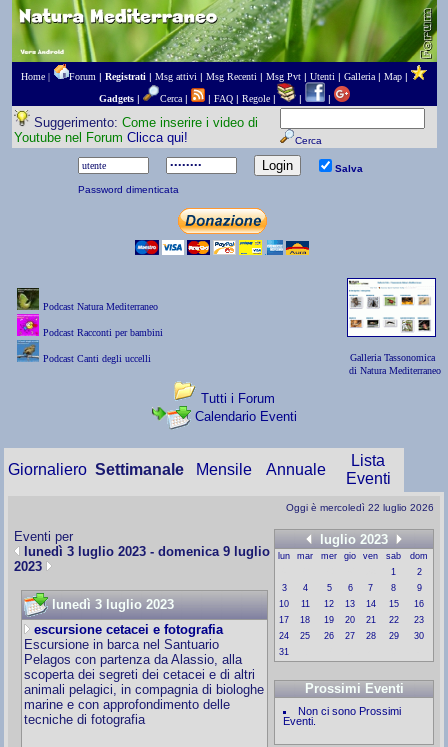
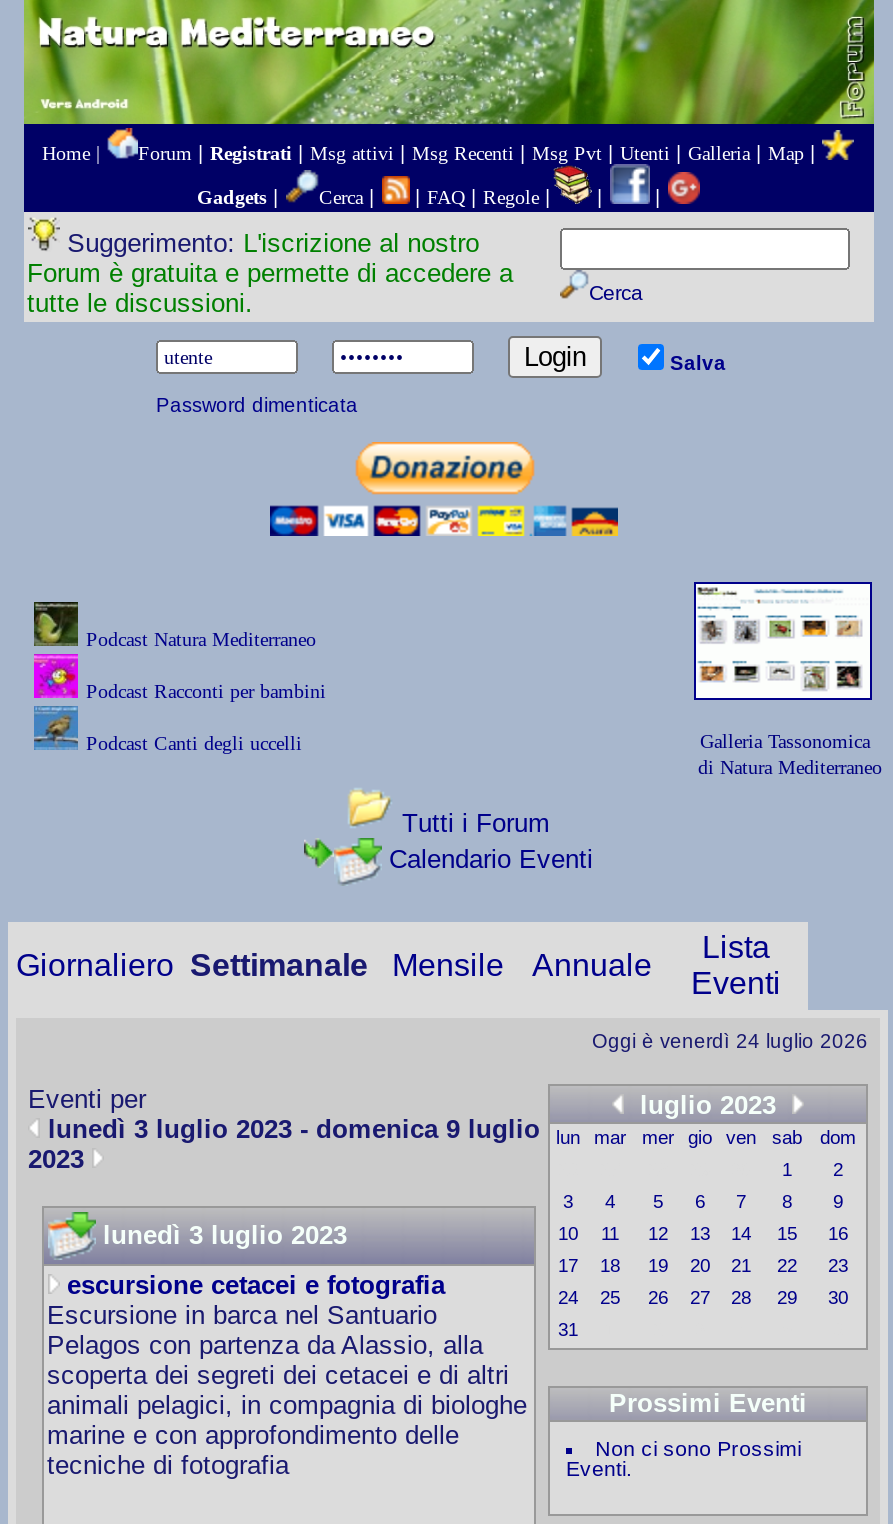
[13,115,258,145] Suggerimento: Come inserire i video di | Youtube nel Forum Clicca qui! -> [27,228,513,318] Suggerimento: L'iscrizione al nostro | Forum è gratuita e permette di accedere a | tutte le discussioni.
[286,502,434,513] Oggi è mercoledì 22 luglio 2026 -> [592,1030,868,1052] Oggi è venerdì 24 luglio 2026

